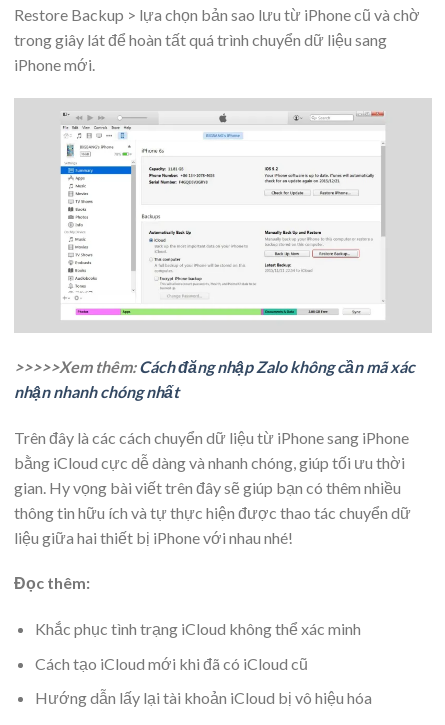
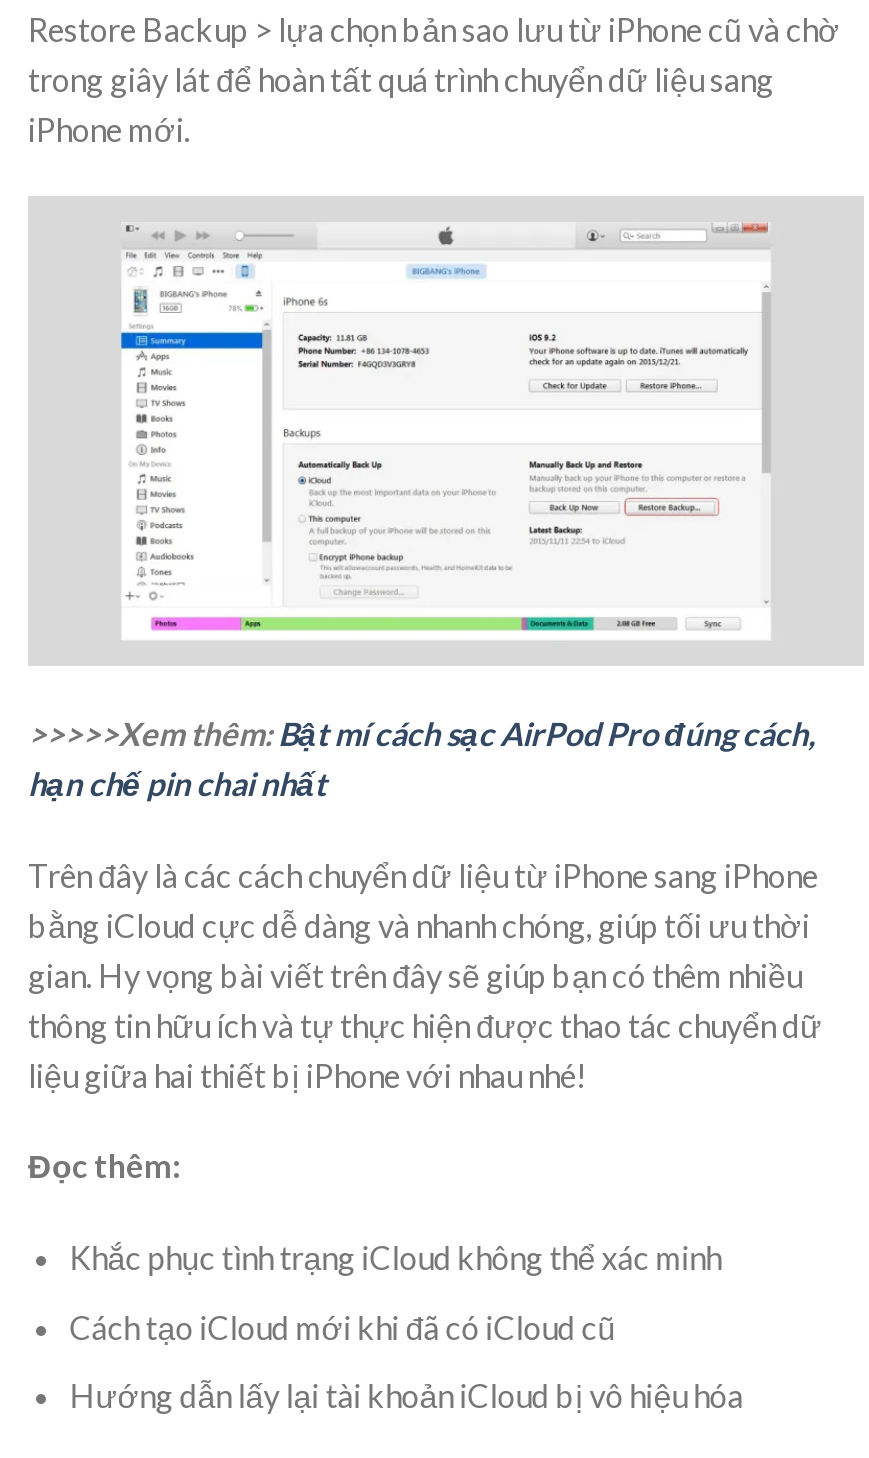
[14,357,415,401] >>>>>Xem thêm: Cách đăng nhập Zalo không cần mã xác | nhận nhanh chóng nhất -> [28,714,816,802] >>>>>Xem thêm: Bật mí cách sạc AirPod Pro đúng cách, | hạn chế pin chai nhất

